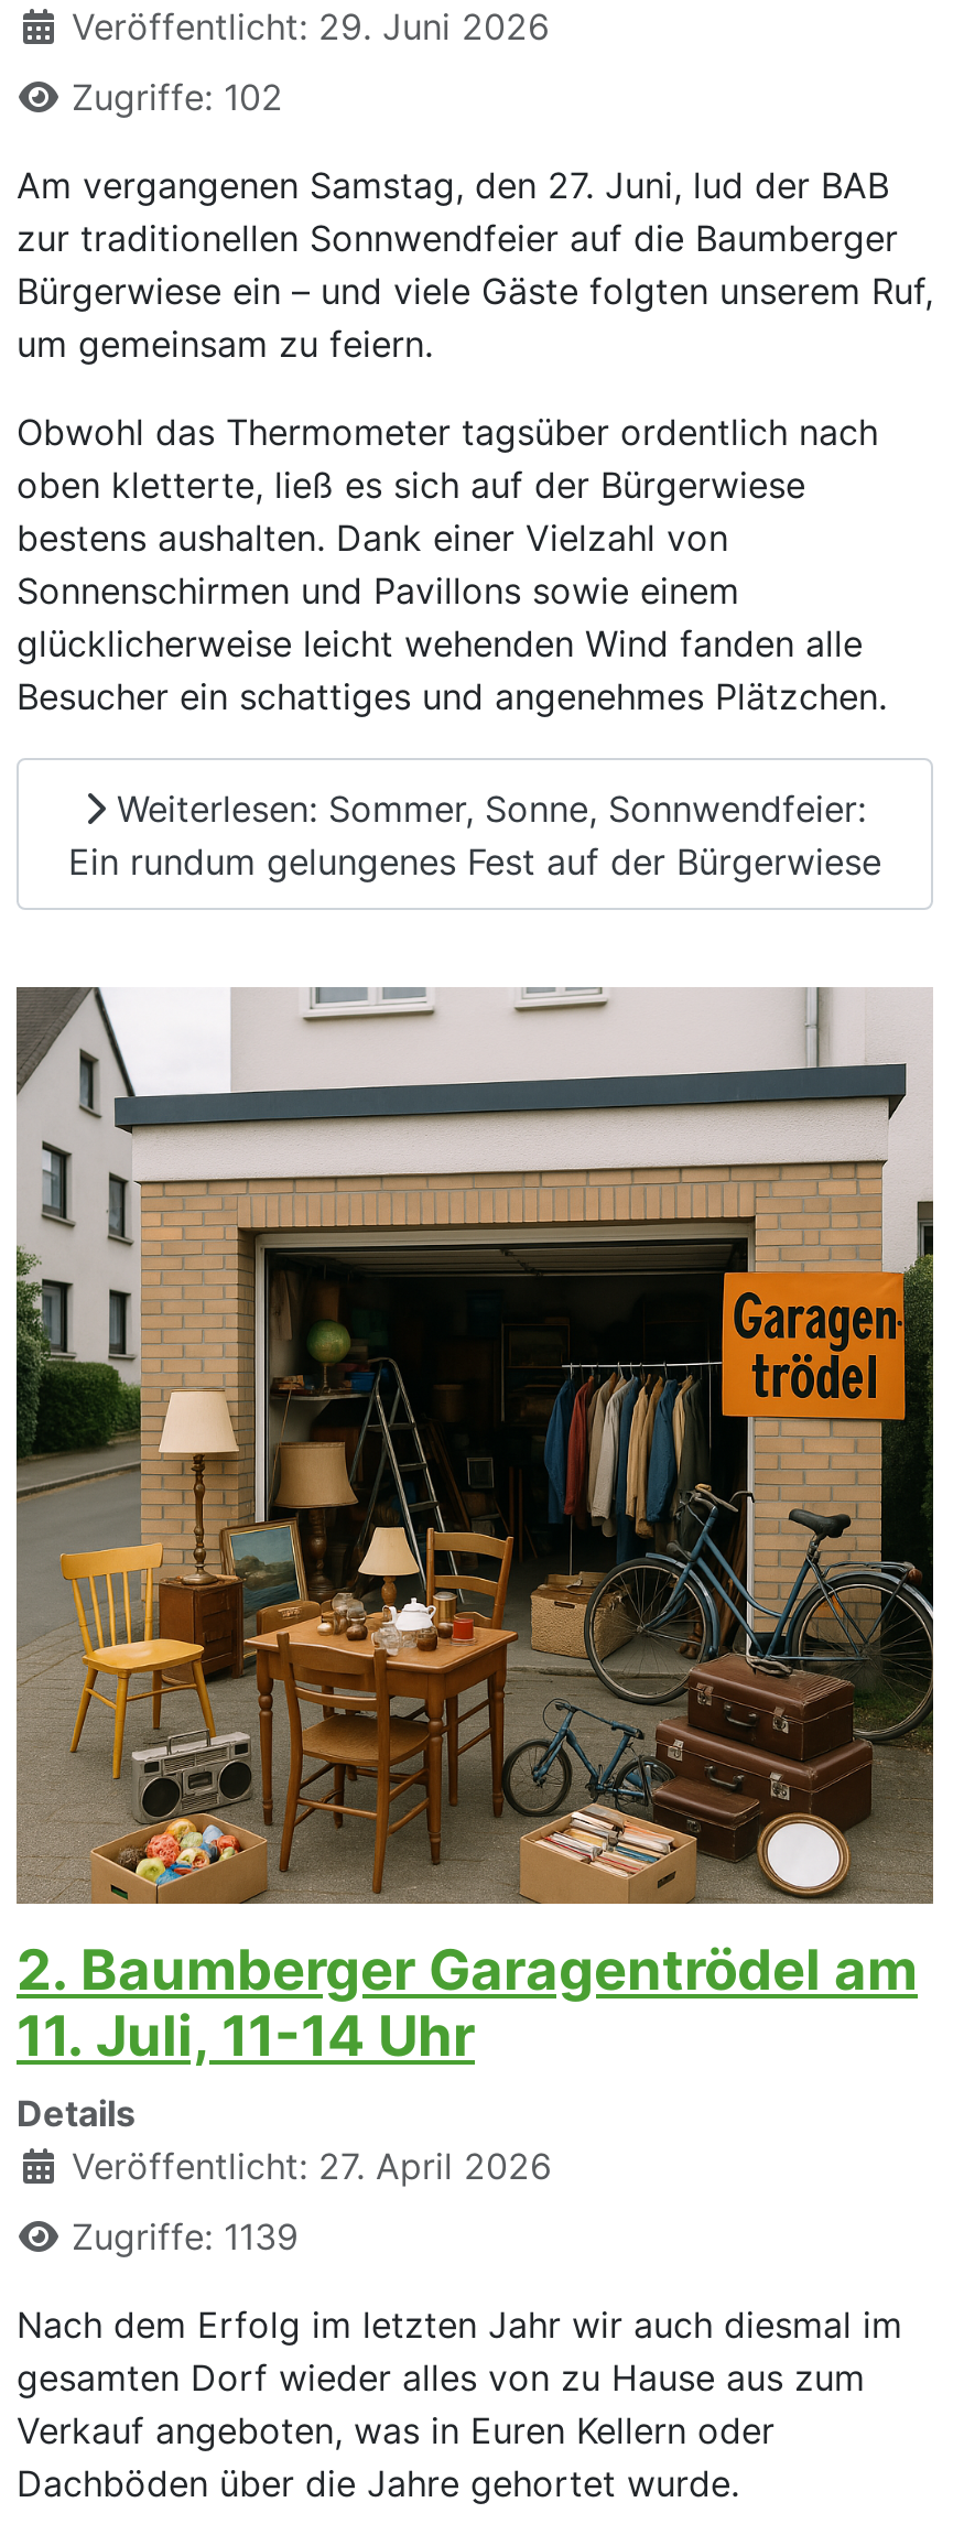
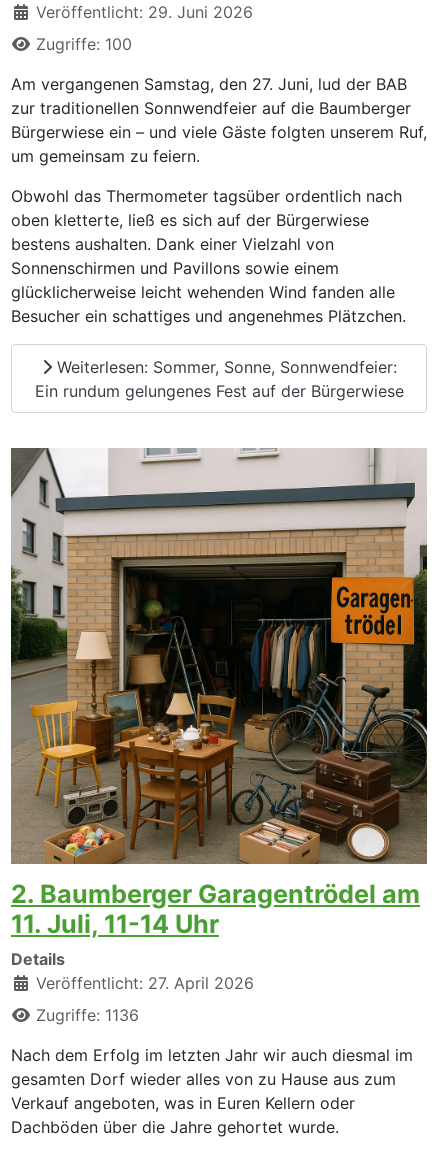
[72,75,283,119] Zugriffe: 102 -> [36,34,132,54] Zugriffe: 100
[72,2215,299,2259] Zugriffe: 1139 -> [36,1005,139,1025] Zugriffe: 1136

